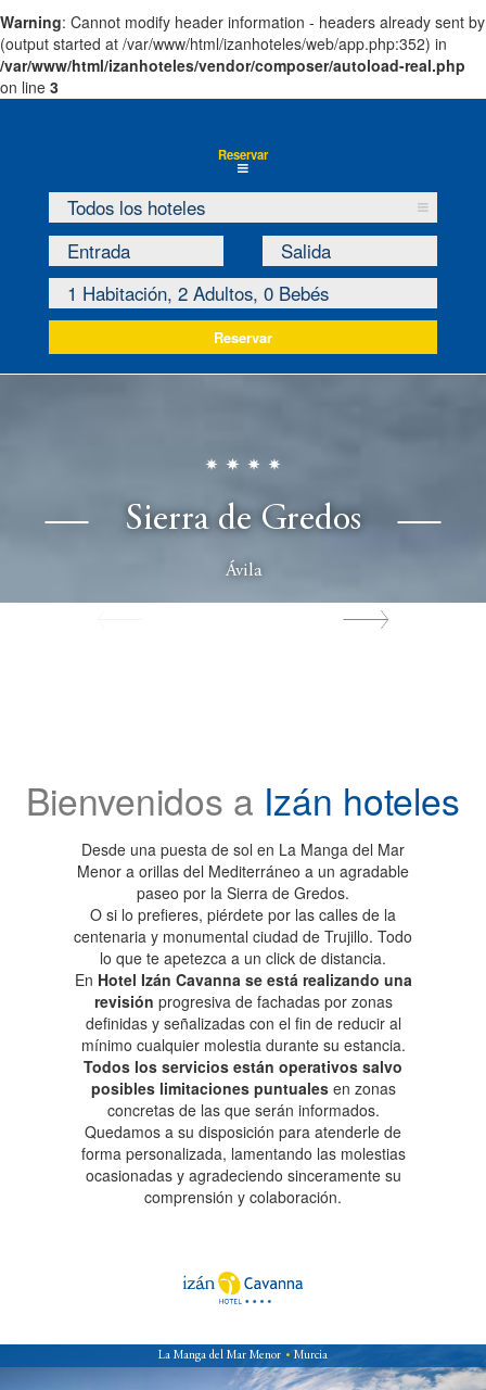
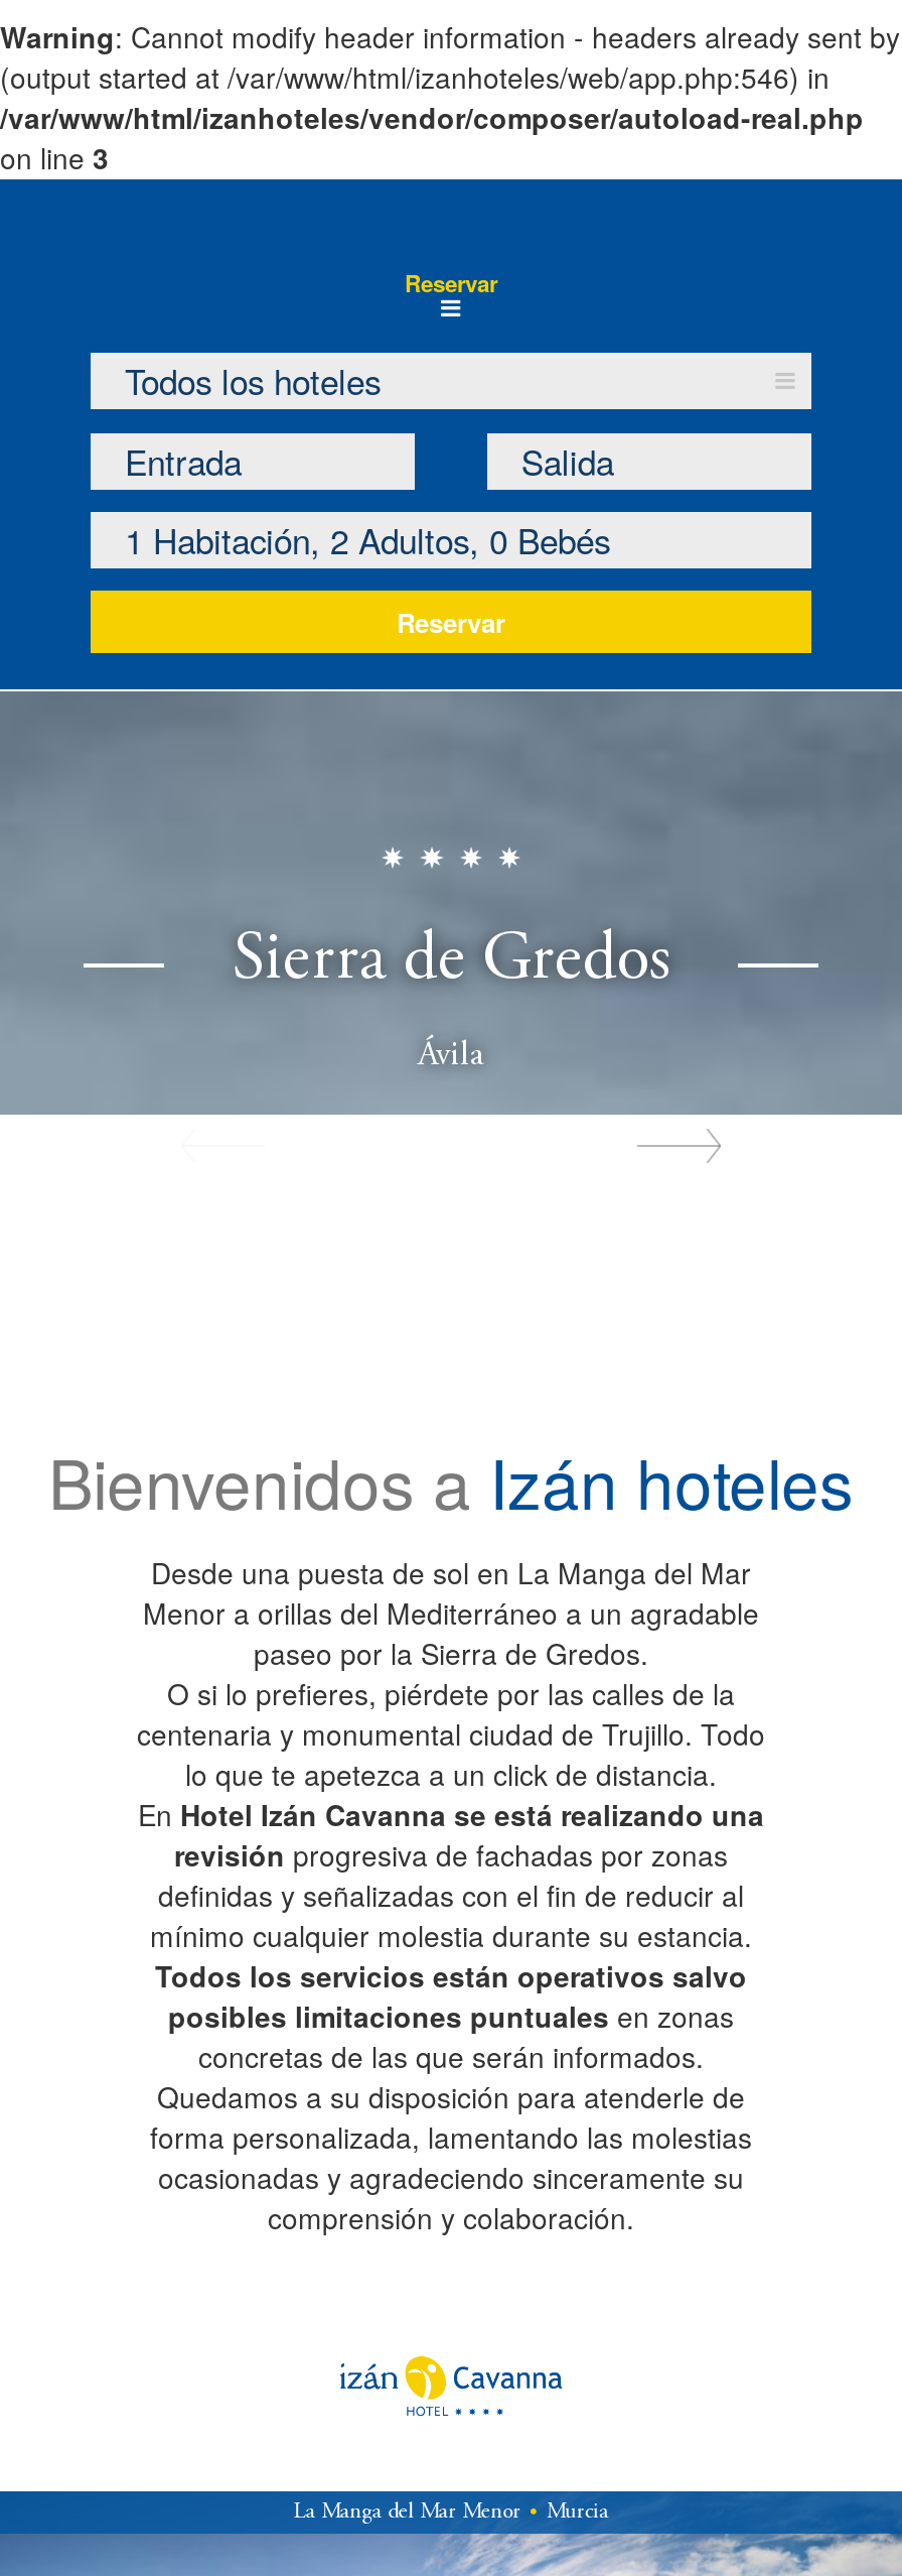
[0,33,447,54] (output started at /var/www/html/izanhoteles/web/app.php:352) in -> [0,56,830,97] (output started at /var/www/html/izanhoteles/web/app.php:546) in

